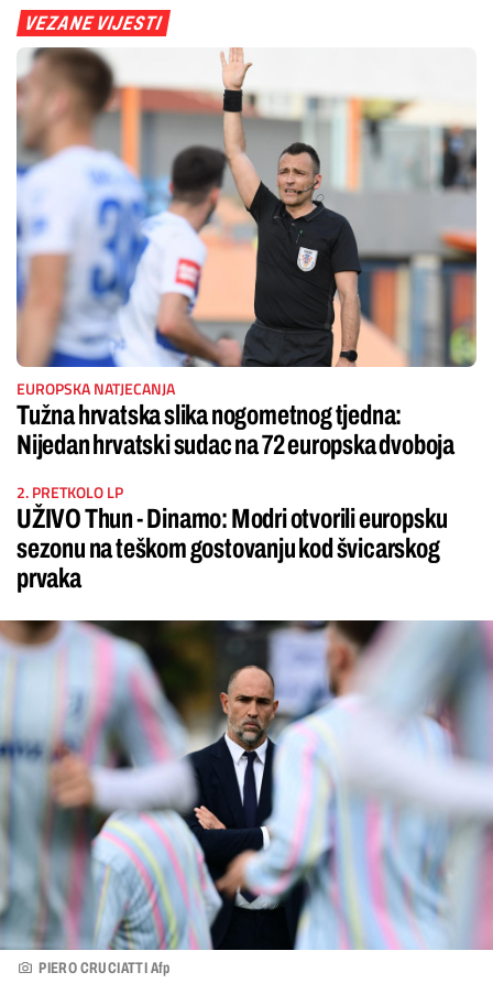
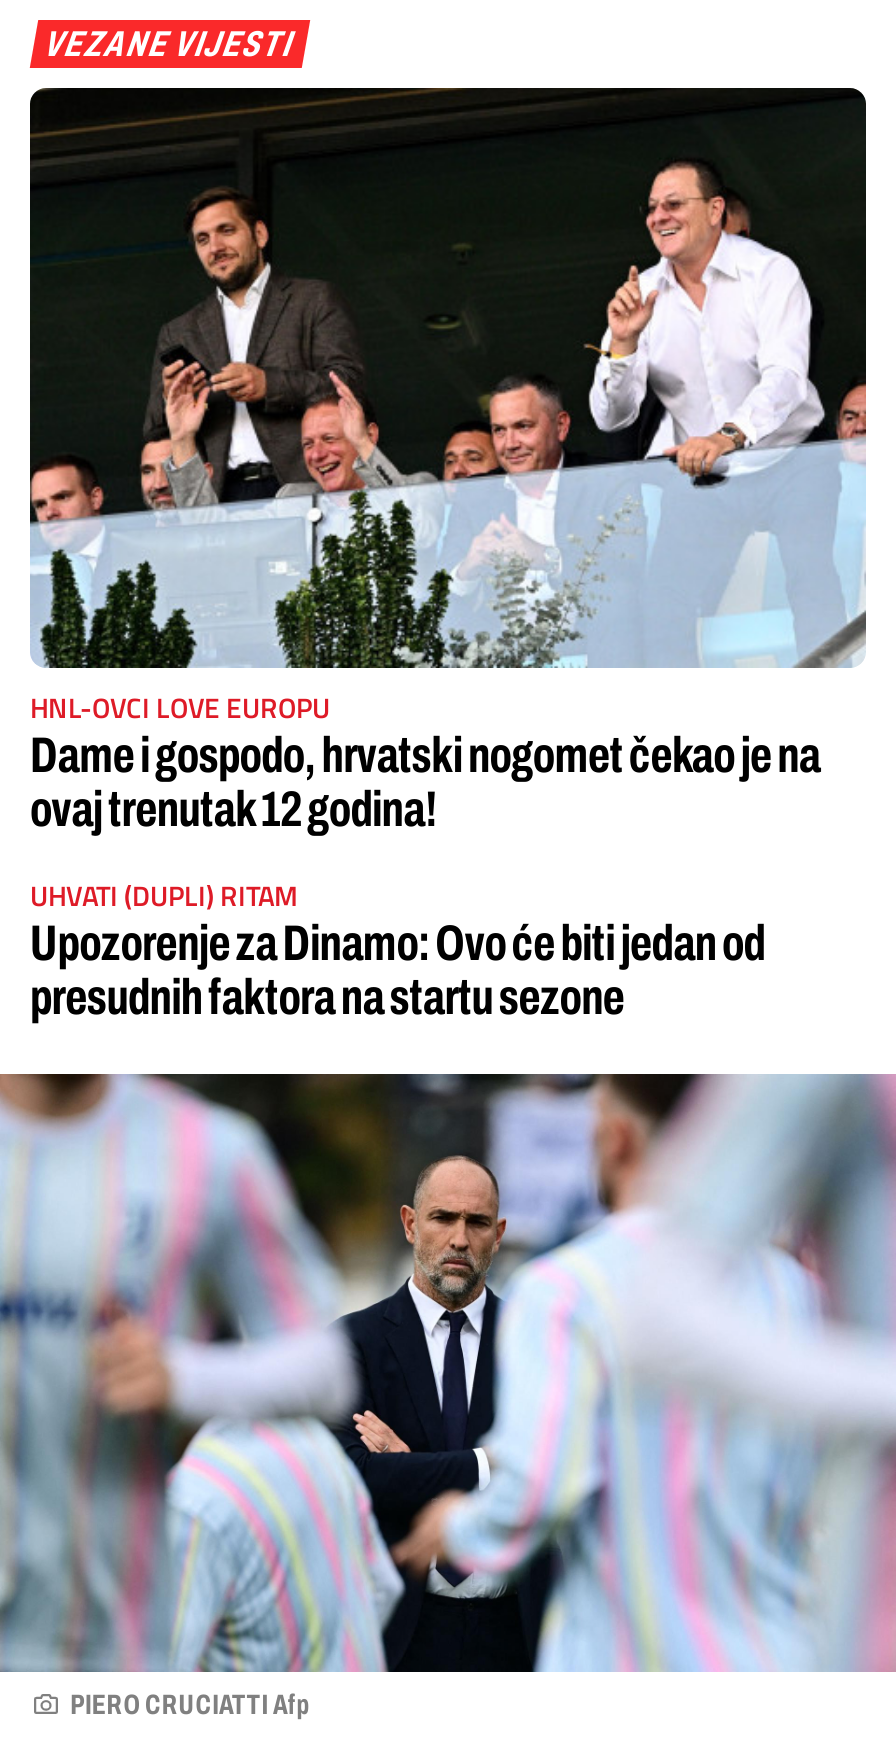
[15,46,478,460] [image] | EUROPSKA NATJECANJA | Tužna hrvatska slika nogometnog tjedna: | Nijedan hrvatski sudac na 72 europska dvoboja -> [28,86,868,836] [image] | HNL-OVCI LOVE EUROPU | Dame i gospodo, hrvatski nogomet čekao je na | ovaj trenutak 12 godina!
[17,480,448,593] 2. PRETKOLO LP | UŽIVO Thun - Dinamo: Modri otvorili europsku | sezonu na teškom gostovanju kod švicarskog | prvaka -> [30,874,765,1024] UHVATI (DUPLI) RITAM | Upozorenje za Dinamo: Ovo će biti jedan od | presudnih faktora na startu sezone

